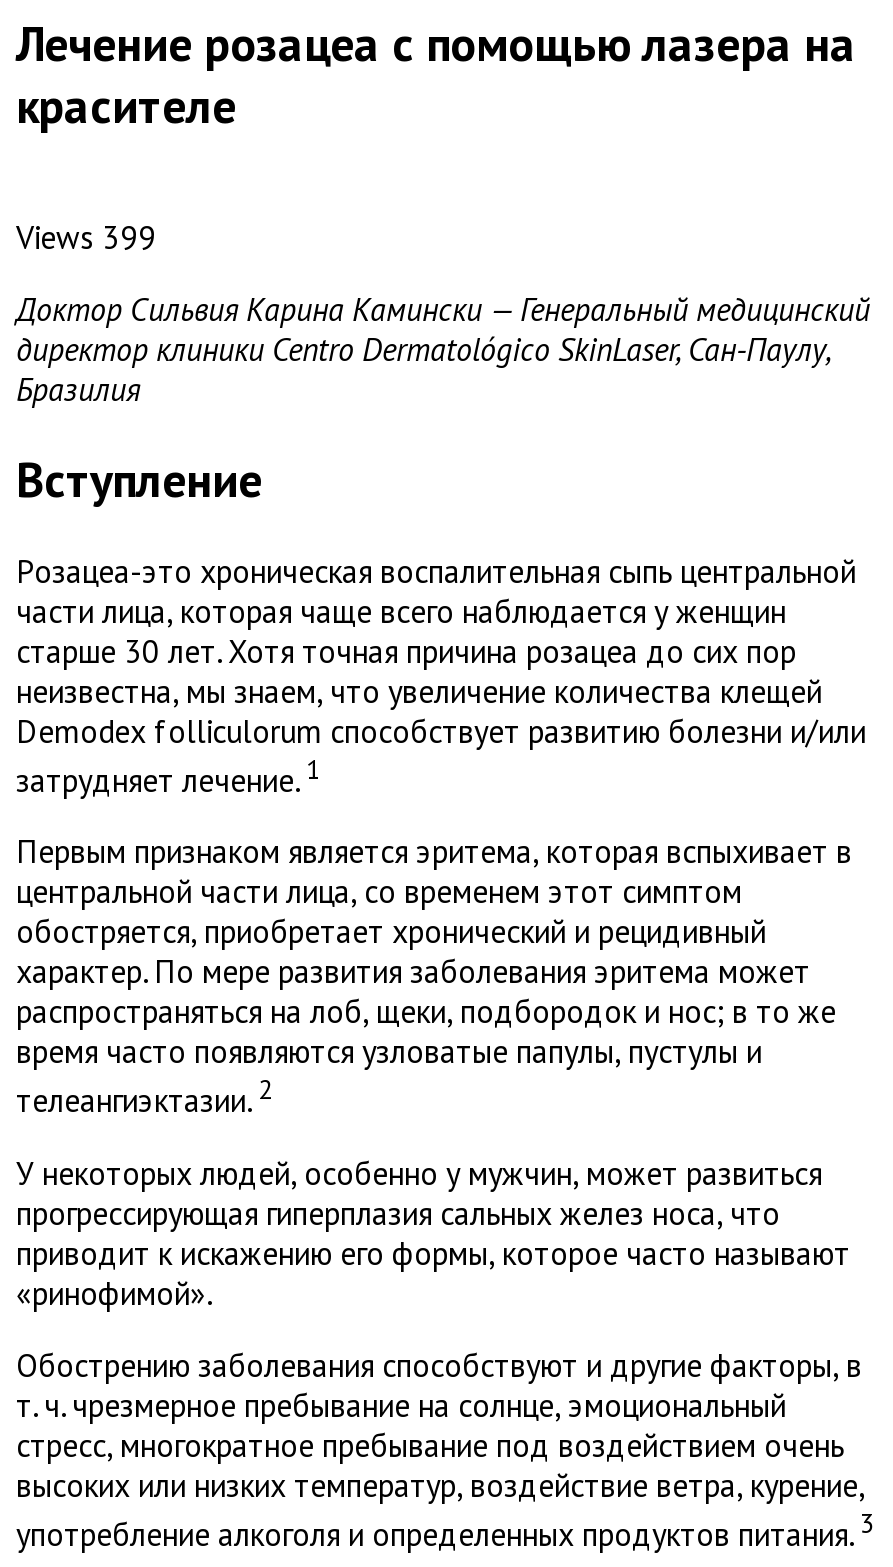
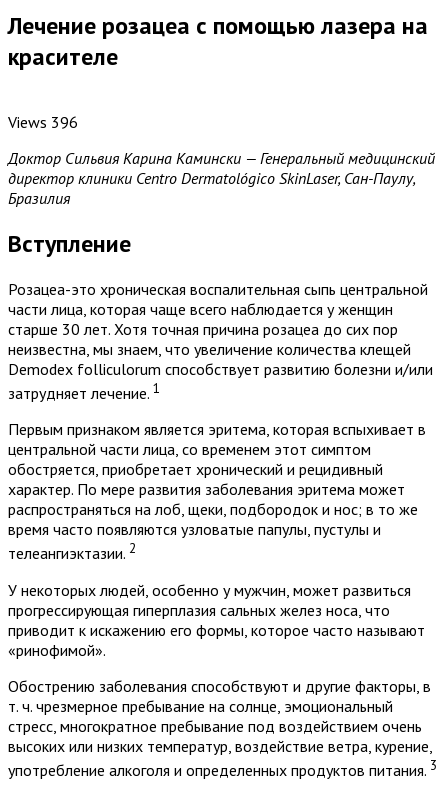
[16,217,156,257] Views 399 -> [8,112,78,132] Views 396

